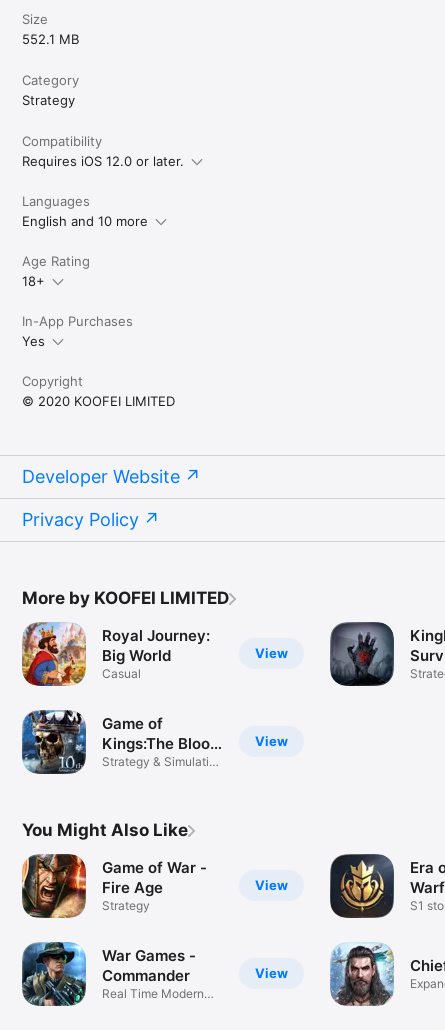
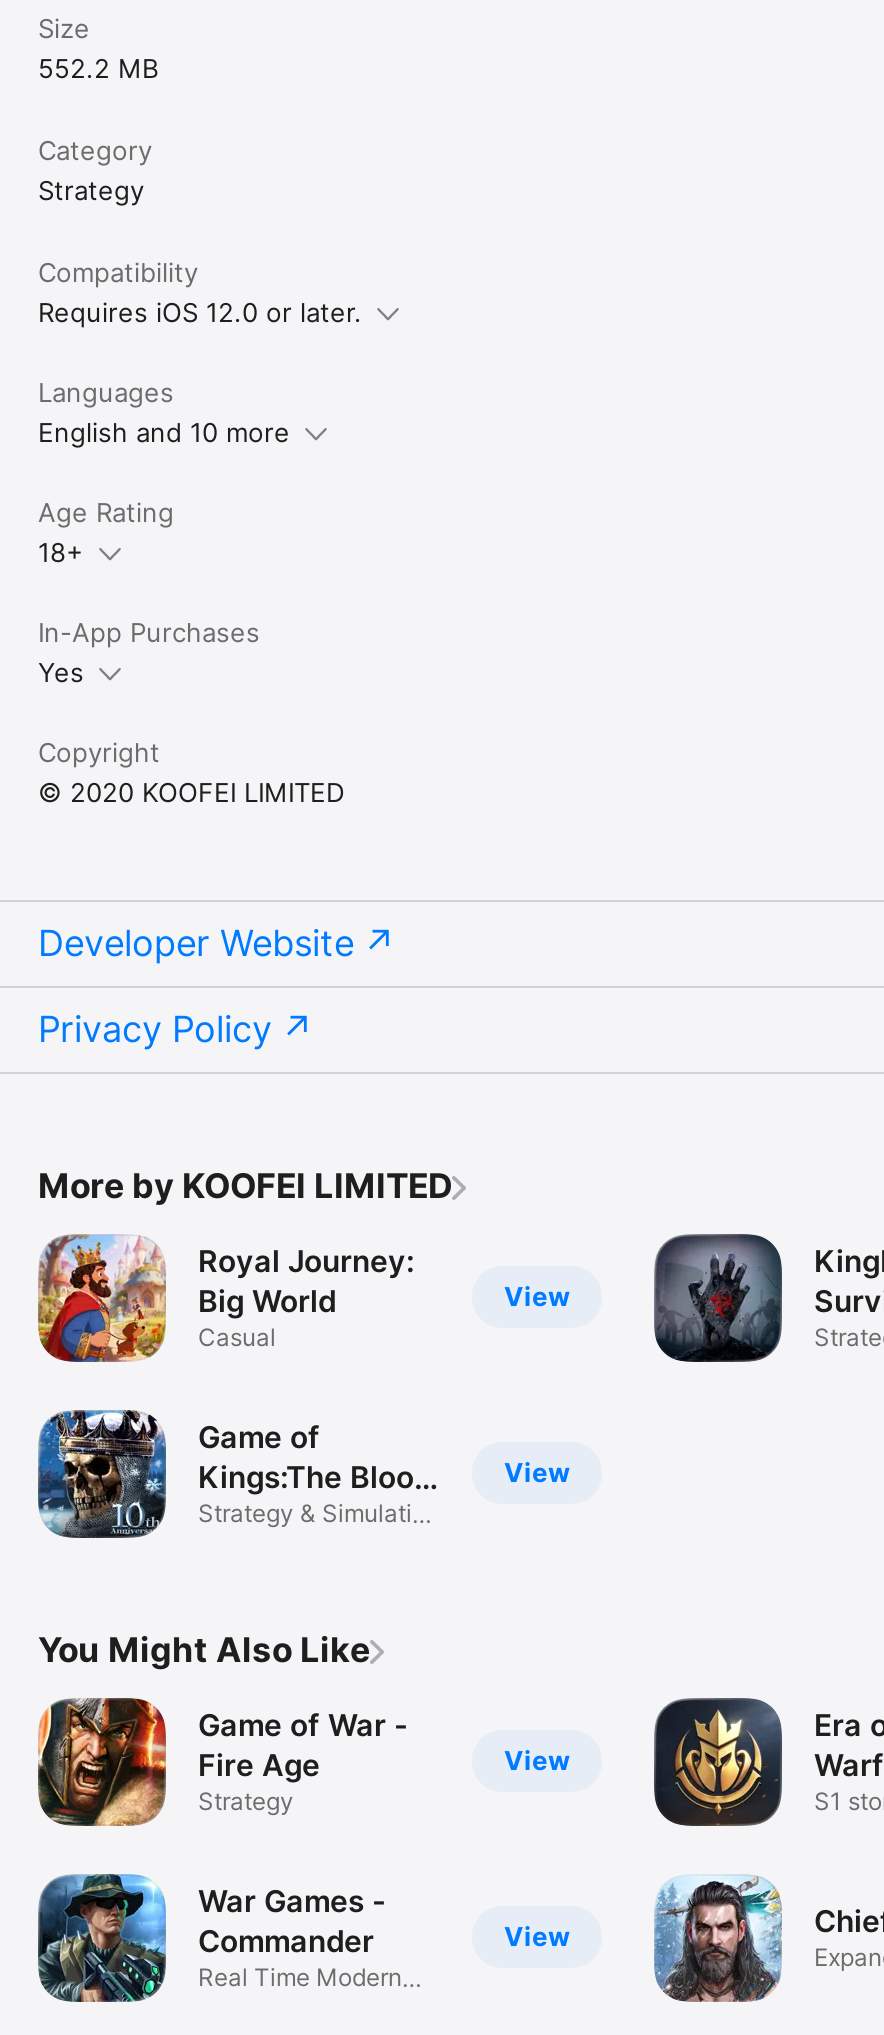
[22,31,79,47] 552.1 MB -> [38,51,158,83] 552.2 MB

